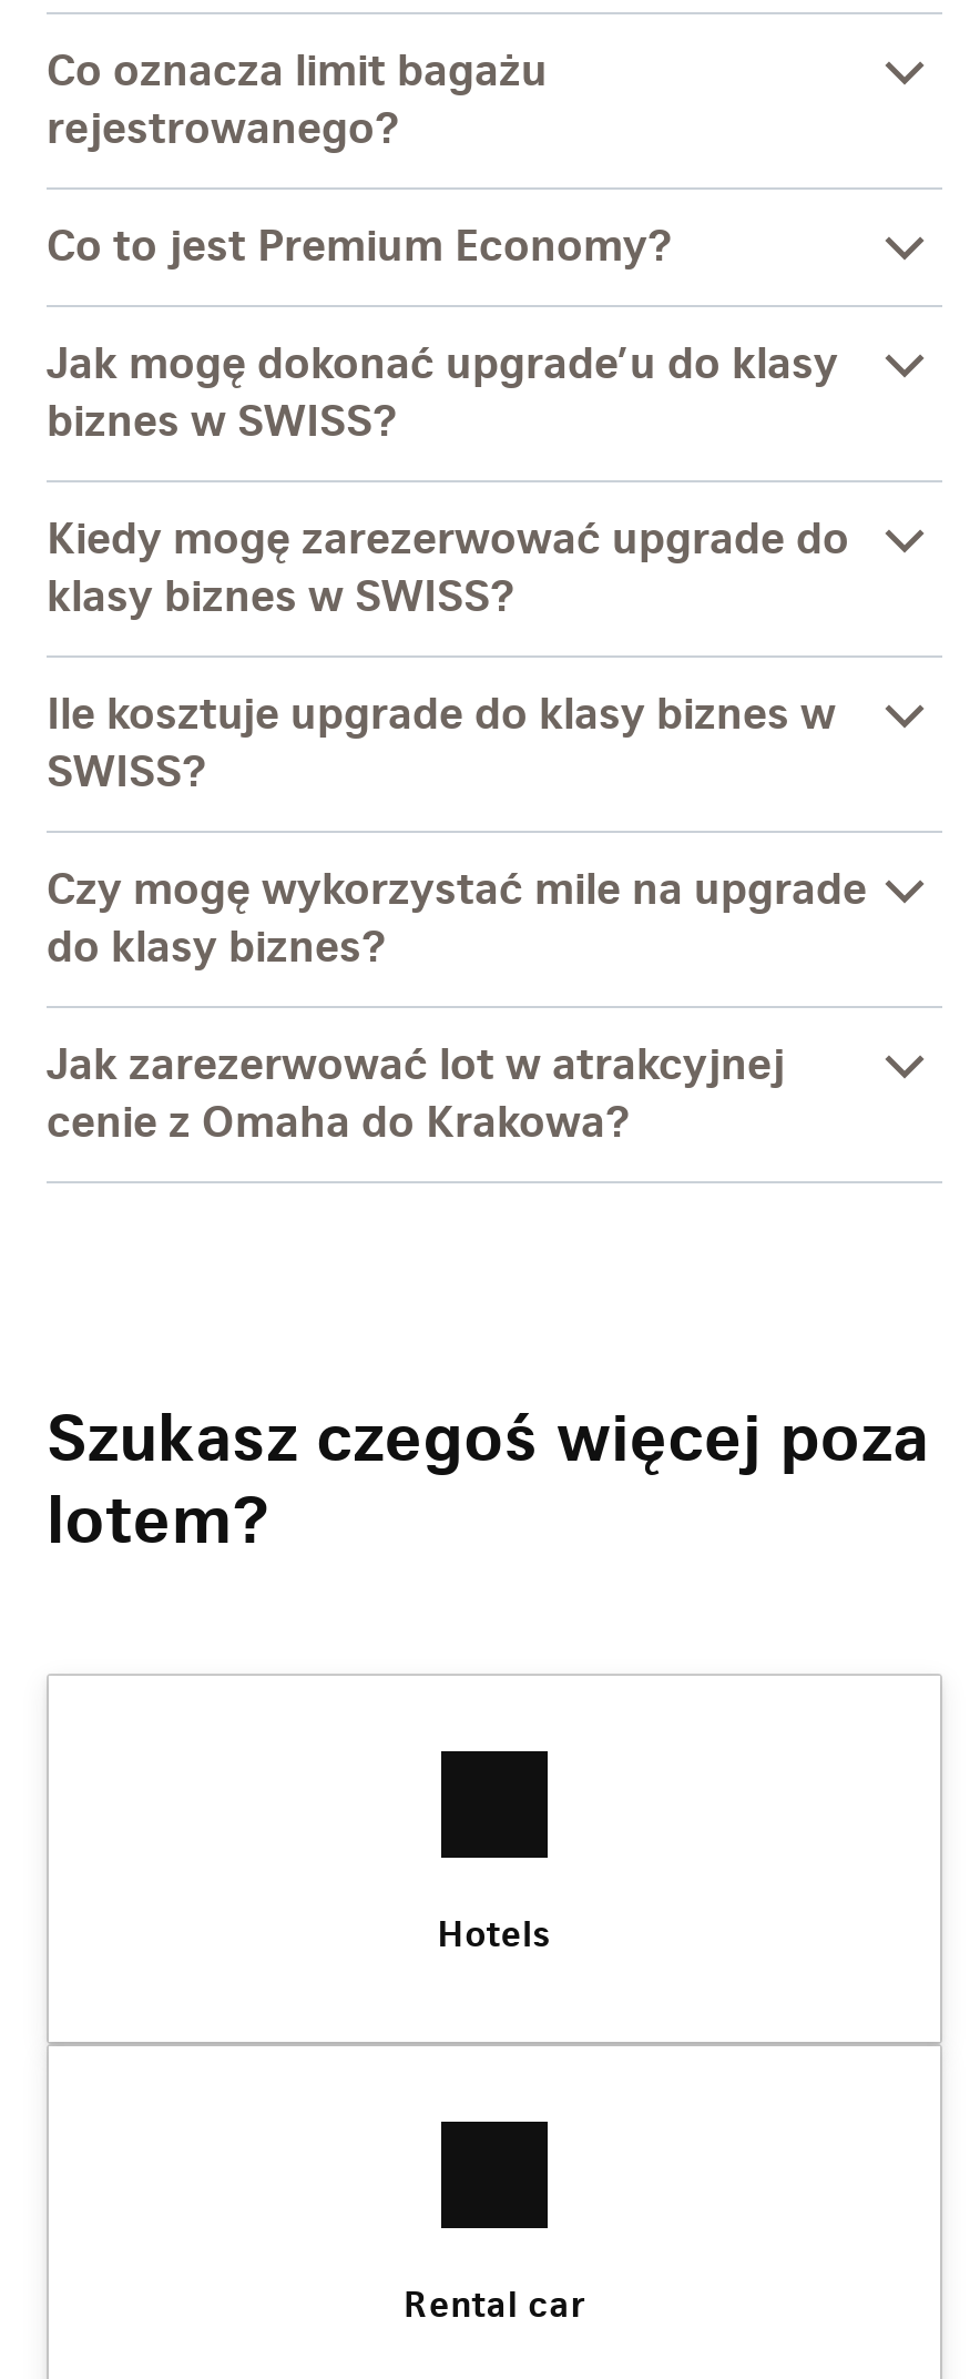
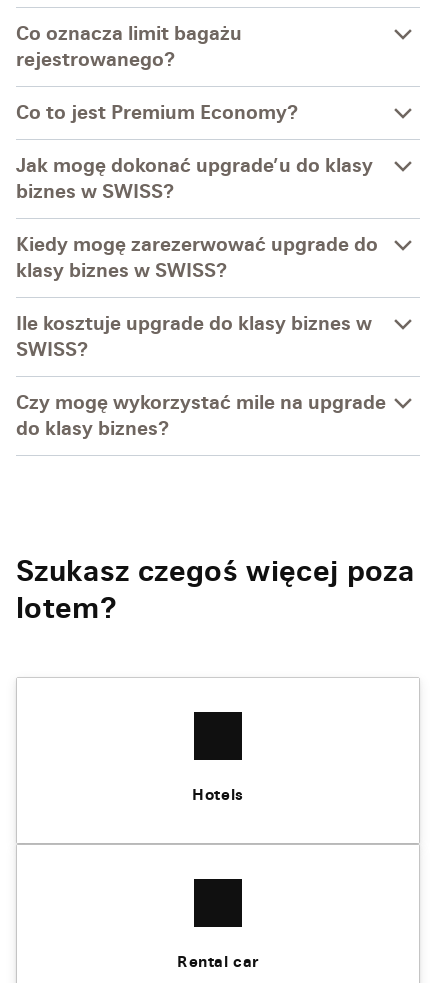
[47,1037,785,1150] Jak zarezerwować lot w atrakcyjnej | cenie z Omaha do Krakowa? -> none

